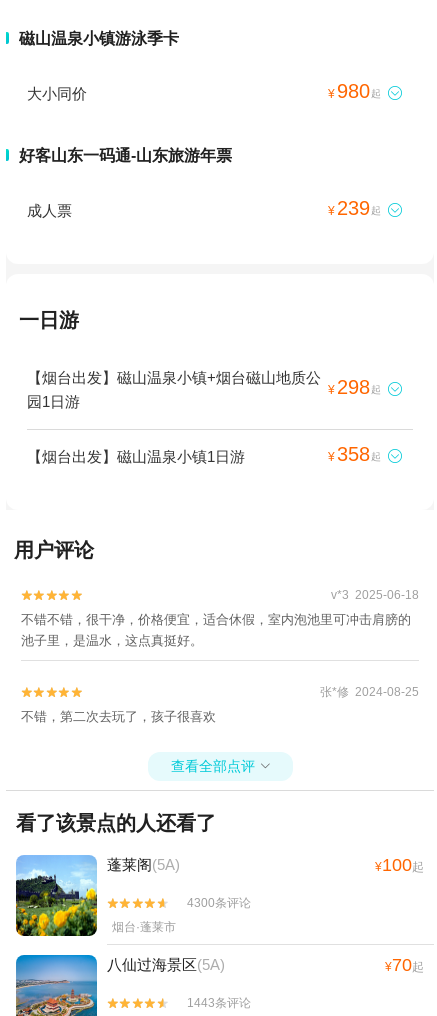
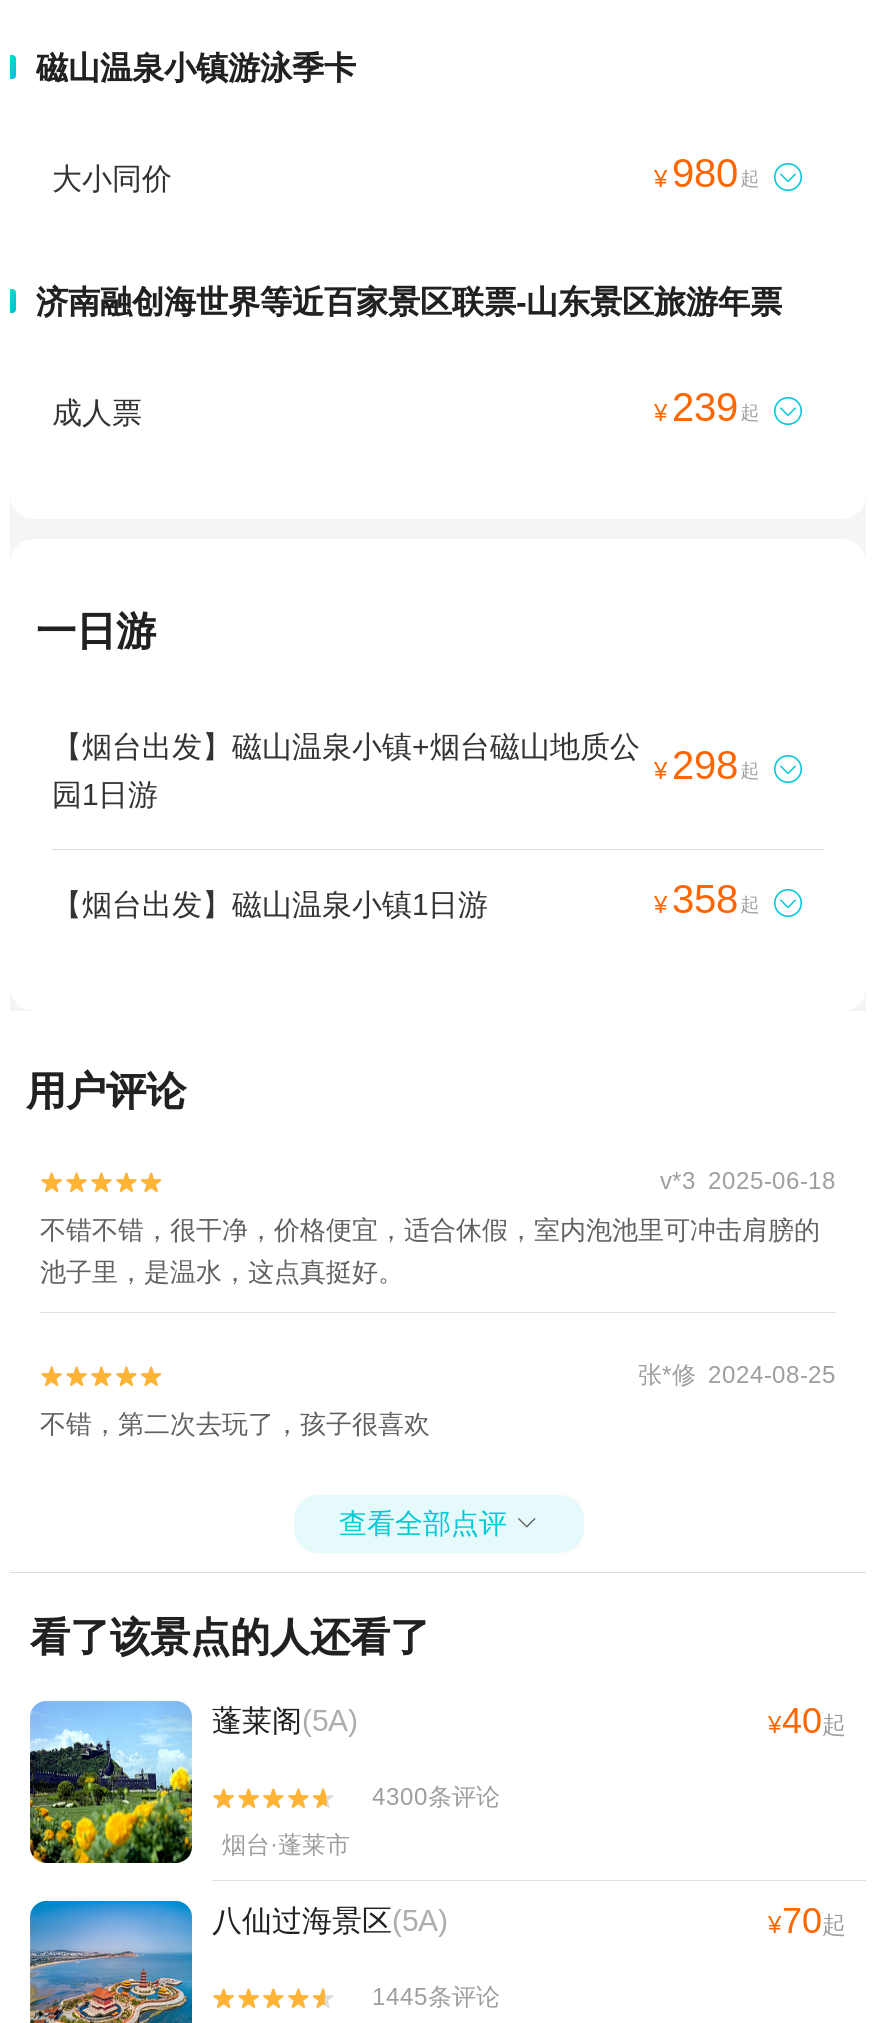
[19,147,232,164] 好客山东一码通-山东旅游年票 -> [36,285,782,319] 济南融创海世界等近百家景区联票-山东景区旅游年票
[375,855,424,875] ¥100起 -> [768,1701,846,1741] ¥40起
[187,996,251,1010] 1443条评论 -> [372,1983,500,2011] 1445条评论

